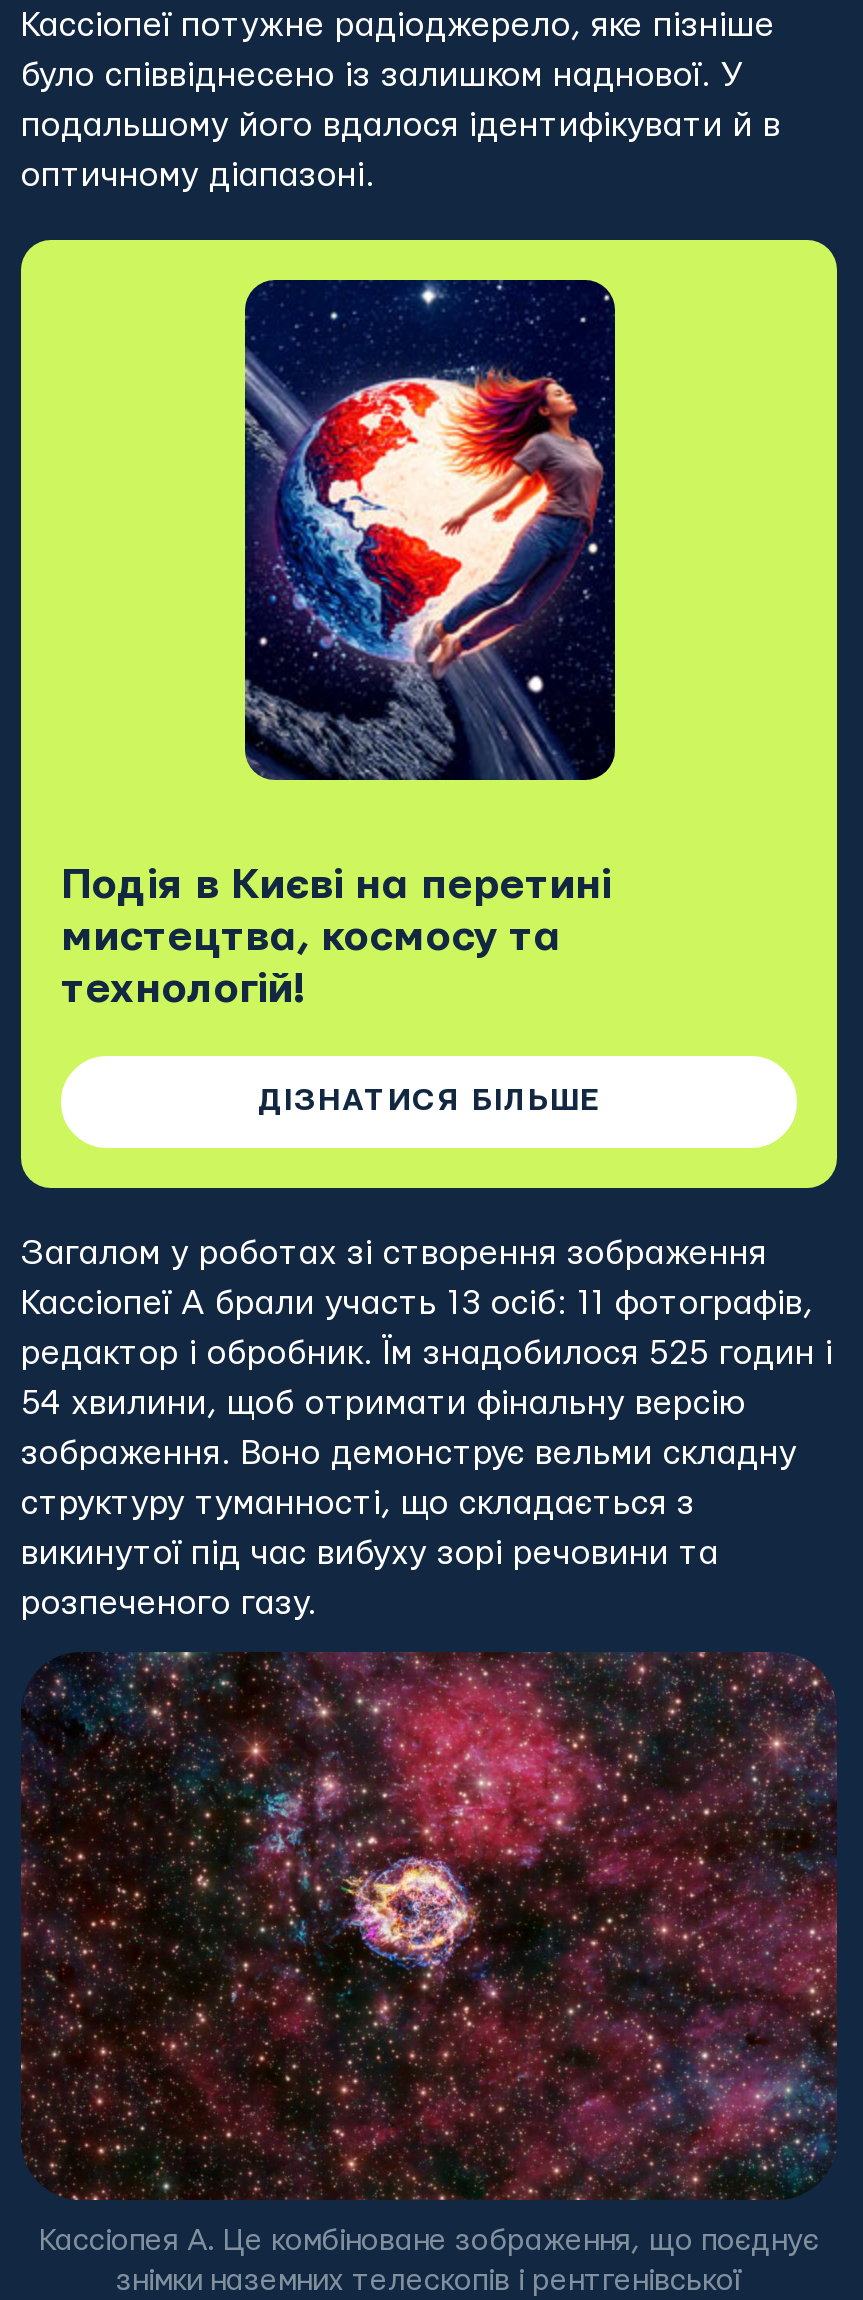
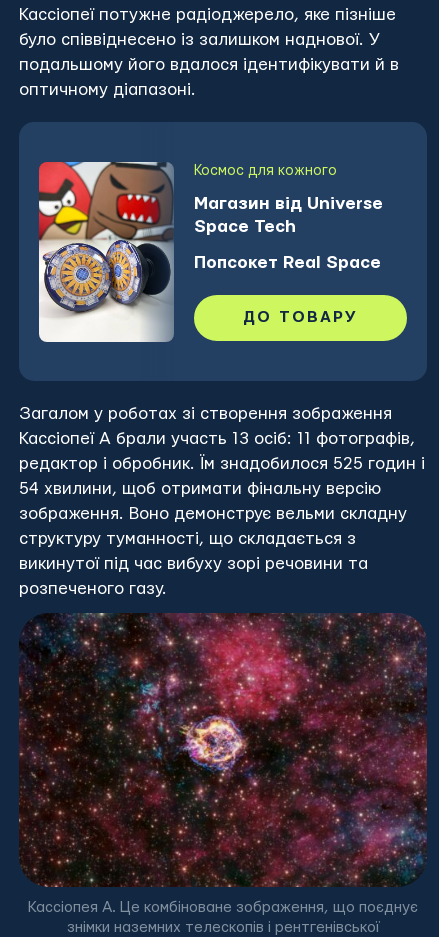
[19,238,839,1190] [image] | Подія в Києві на перетині | мистецтва, космосу та | технологій! | ДІЗНАТИСЯ БІЛЬШЕ -> [19,122,427,381] [image] | Космос для кожного | Магазин від Universe | Space Tech | Попсокет Real Space | ДО ТОВАРУ

